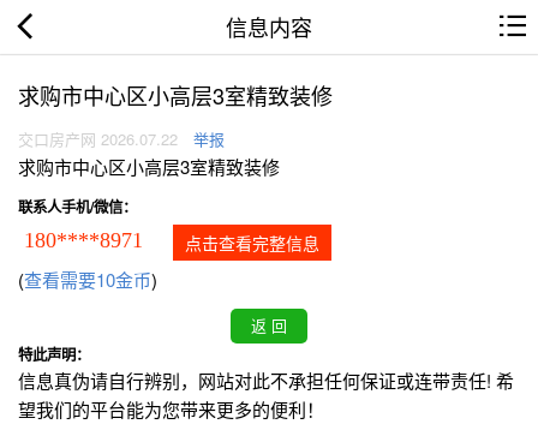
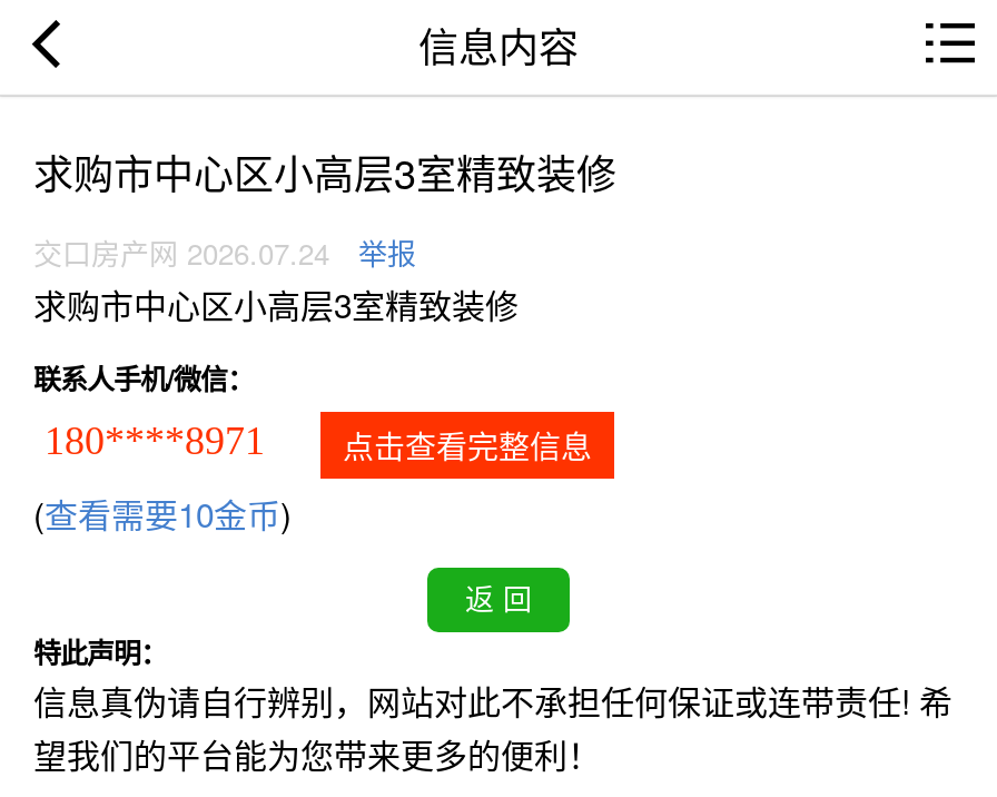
[18,128,225,150] 交口房产网 2026.07.22 举报 -> [33,232,416,274] 交口房产网 2026.07.24 举报

